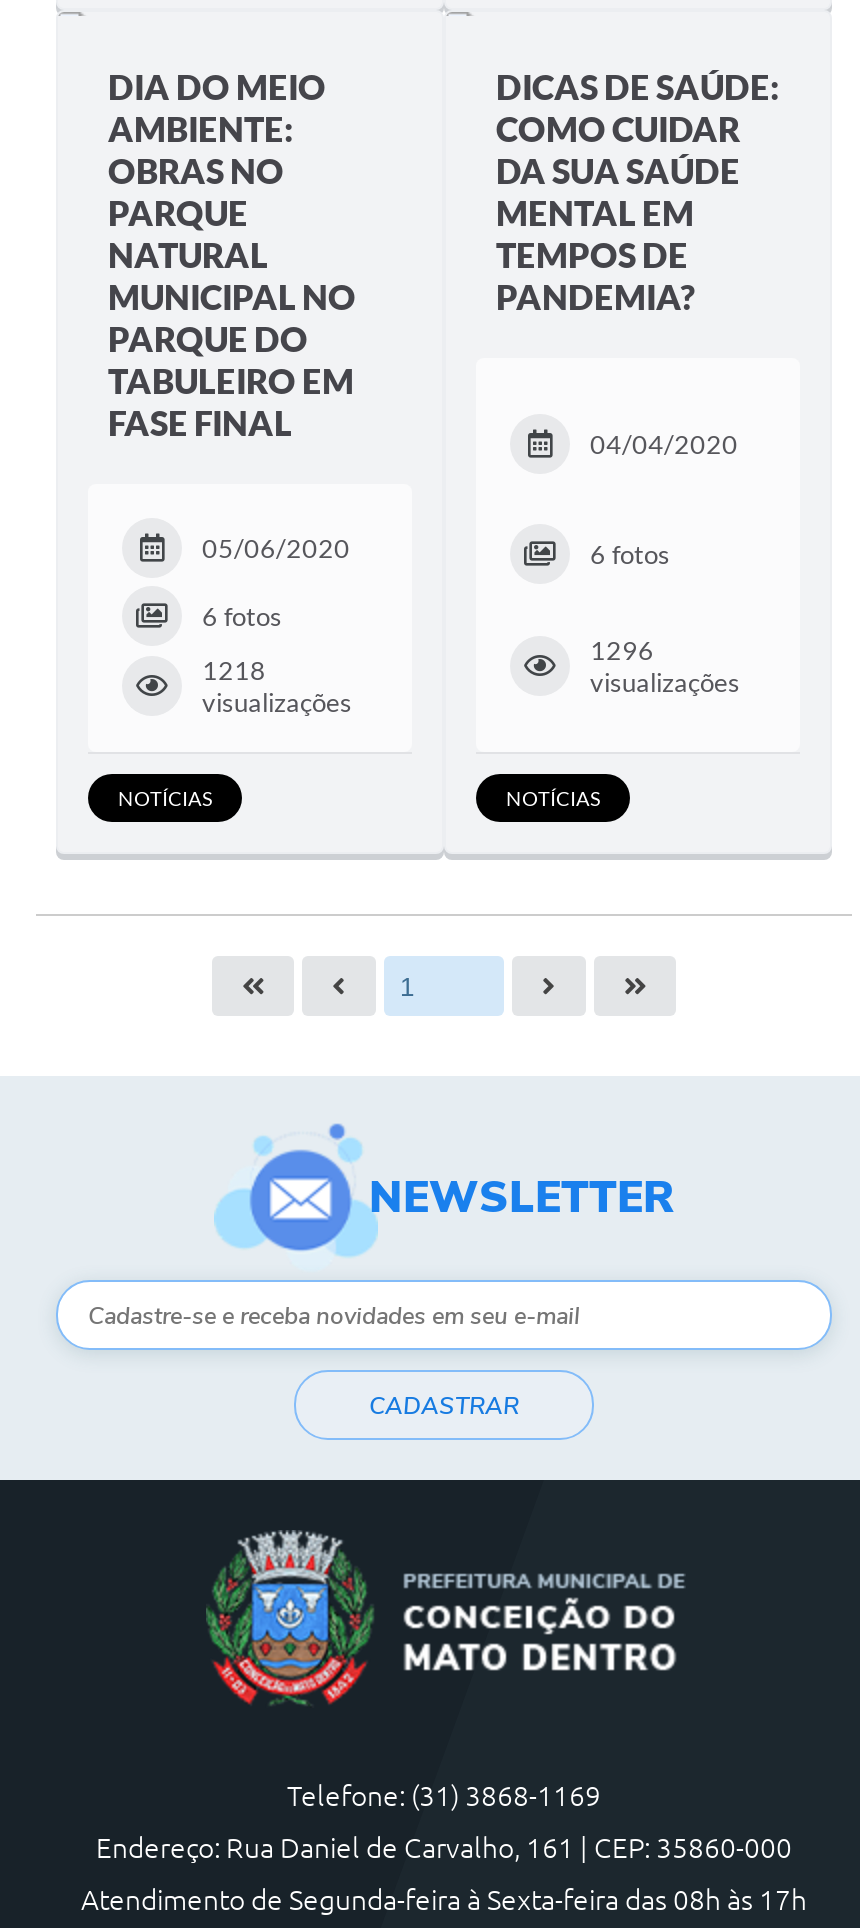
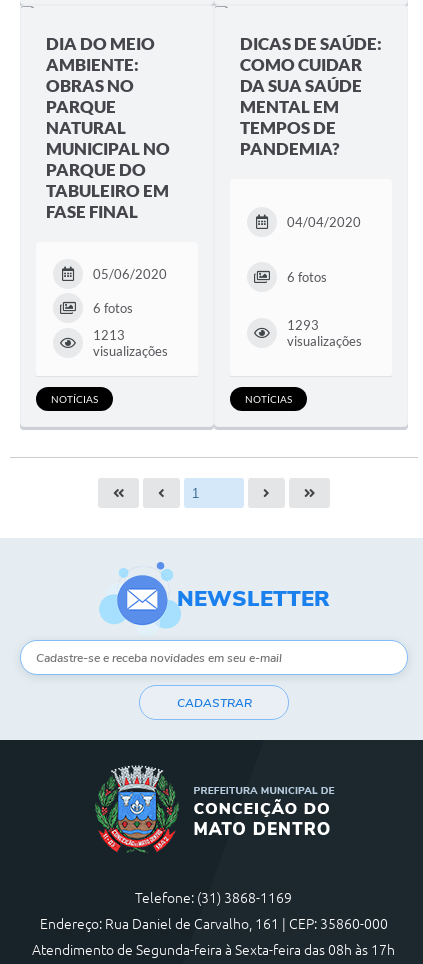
[590,633,654,665] 1296 -> [287,317,319,333] 1293
[202,654,266,686] 1218 -> [93,327,125,343] 1213

